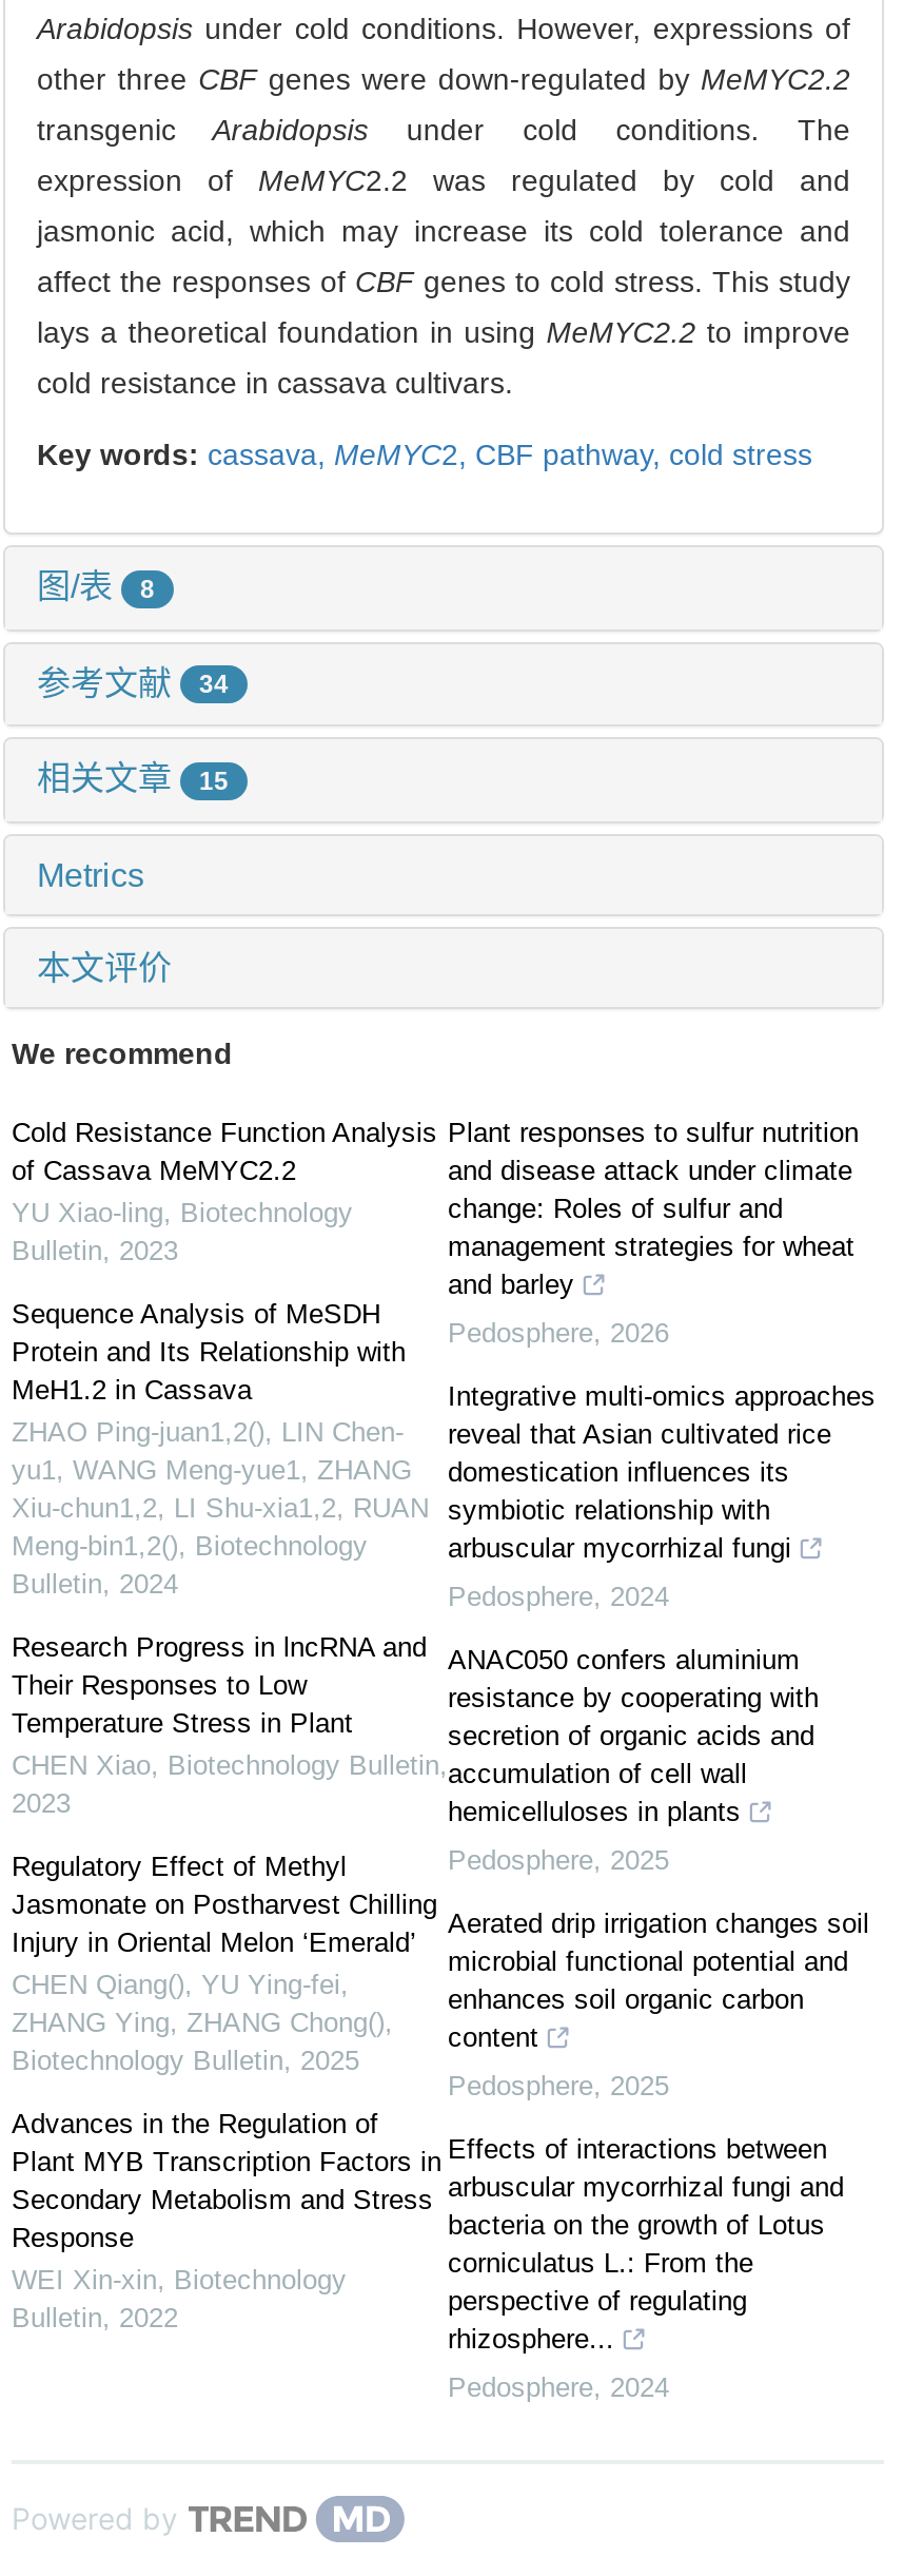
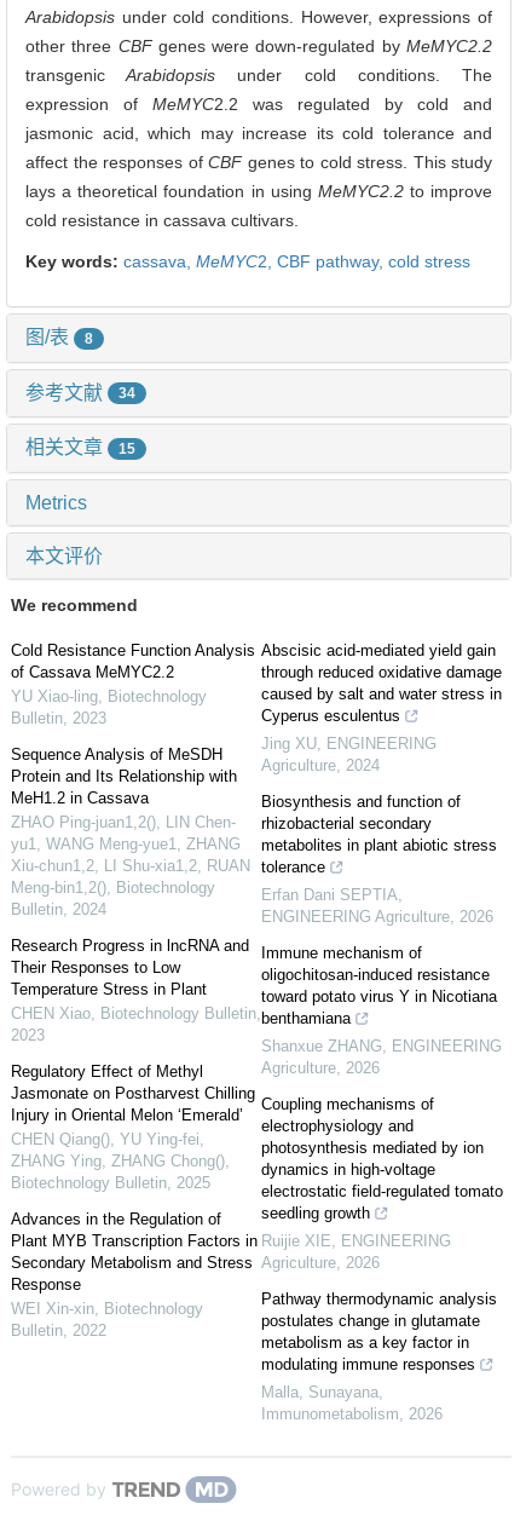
[448,1117,859,1300] Plant responses to sulfur nutrition | and disease attack under climate | change: Roles of sulfur and | management strategies for wheat | and barley -> [261,641,502,725] Abscisic acid-mediated yield gain | through reduced oxidative damage | caused by salt and water stress in | Cyperus esculentus
[448,1317,669,1349] Pedosphere, 2026 -> [261,735,437,775] Jing XU, ENGINEERING | Agriculture, 2024
[448,1380,876,1564] Integrative multi-omics approaches | reveal that Asian cultivated rice | domestication influences its | symbiotic relationship with | arbuscular mycorrhizal fungi -> [261,793,497,876] Biosynthesis and function of | rhizobacterial secondary | metabolites in plant abiotic stress | tolerance
[448,1581,669,1612] Pedosphere, 2024 -> [261,886,493,926] Erfan Dani SEPTIA, | ENGINEERING Agriculture, 2026
[448,1644,819,1828] ANAC050 confers aluminium | resistance by cooperating with | secretion of organic acids and | accumulation of cell wall | hemicelluloses in plants -> [261,944,497,1027] Immune mechanism of | oligochitosan-induced resistance | toward potato virus Y in Nicotiana | benthamiana
[448,1844,669,1876] Pedosphere, 2025 -> [261,1037,502,1077] Shanxue ZHANG, ENGINEERING | Agriculture, 2026
[448,1908,869,2053] Aerated drip irrigation changes soil | microbial functional potential and | enhances soil organic carbon | content -> [261,1095,503,1222] Coupling mechanisms of | electrophysiology and | photosynthesis mediated by ion | dynamics in high-voltage | electrostatic field-regulated tomato | seedling growth
[448,2070,669,2102] Pedosphere, 2025 -> [261,1232,451,1272] Ruijie XIE, ENGINEERING | Agriculture, 2026
[448,2133,844,2355] Effects of interactions between | arbuscular mycorrhizal fungi and | bacteria on the growth of Lotus | corniculatus L.: From the | perspective of regulating | rhizosphere... -> [261,1290,497,1373] Pathway thermodynamic analysis | postulates change in glutamate | metabolism as a key factor in | modulating immune responses
[448,2372,669,2403] Pedosphere, 2024 -> [261,1383,443,1423] Malla, Sunayana, | Immunometabolism, 2026

